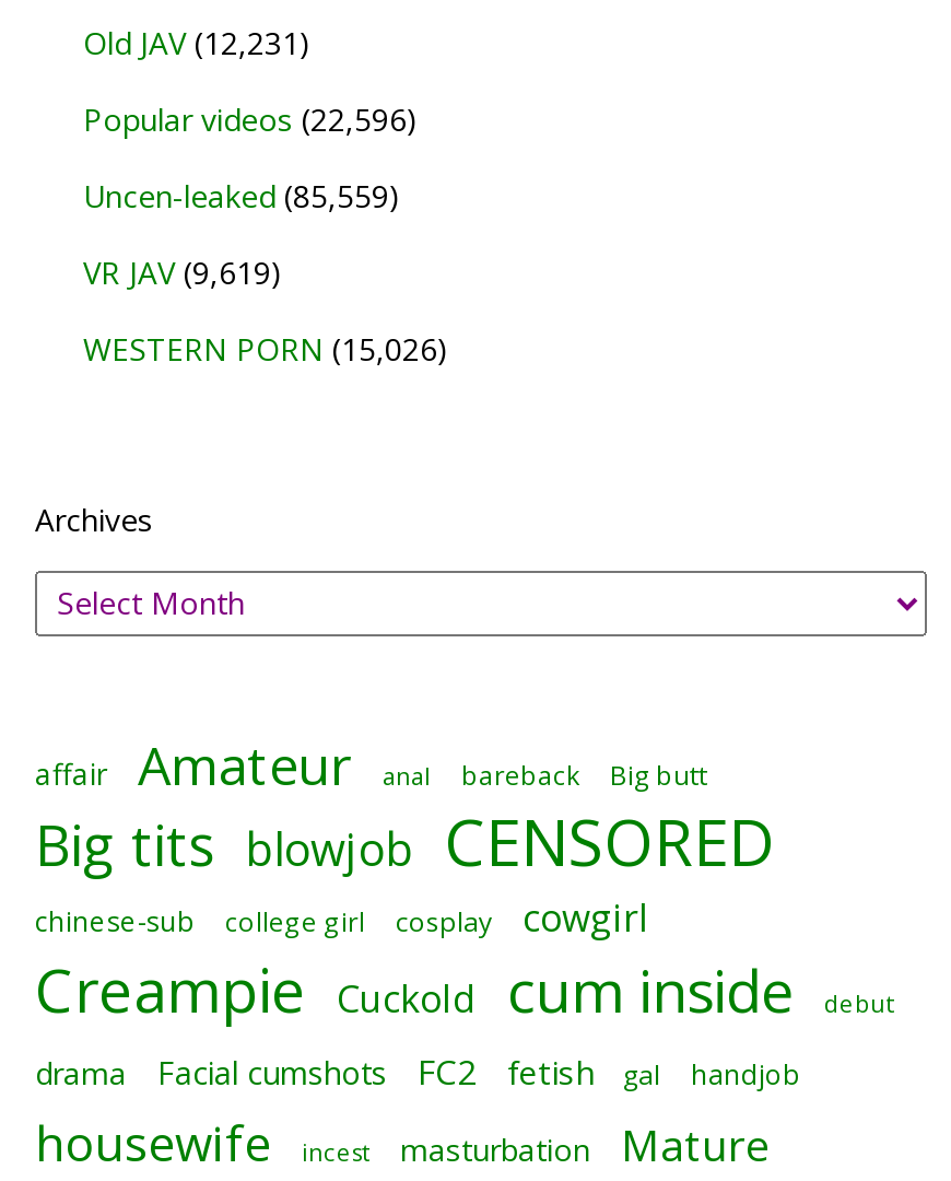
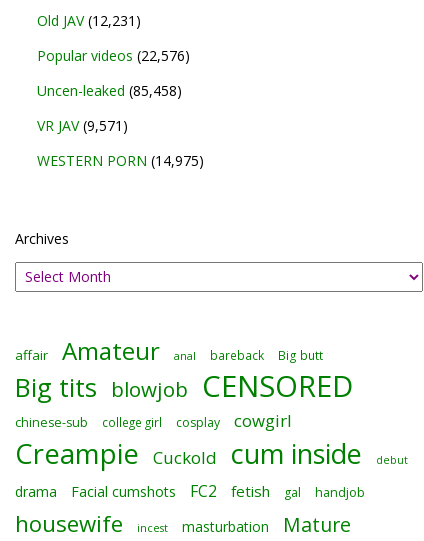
[83,98,418,139] Popular videos (22,596) -> [37,46,190,65] Popular videos (22,576)
[83,174,400,216] Uncen-leaked (85,559) -> [37,81,182,100] Uncen-leaked (85,458)
[83,251,282,292] VR JAV (9,619) -> [37,116,128,135] VR JAV (9,571)
[83,327,448,369] WESTERN PORN (15,026) -> [37,151,204,170] WESTERN PORN (14,975)

